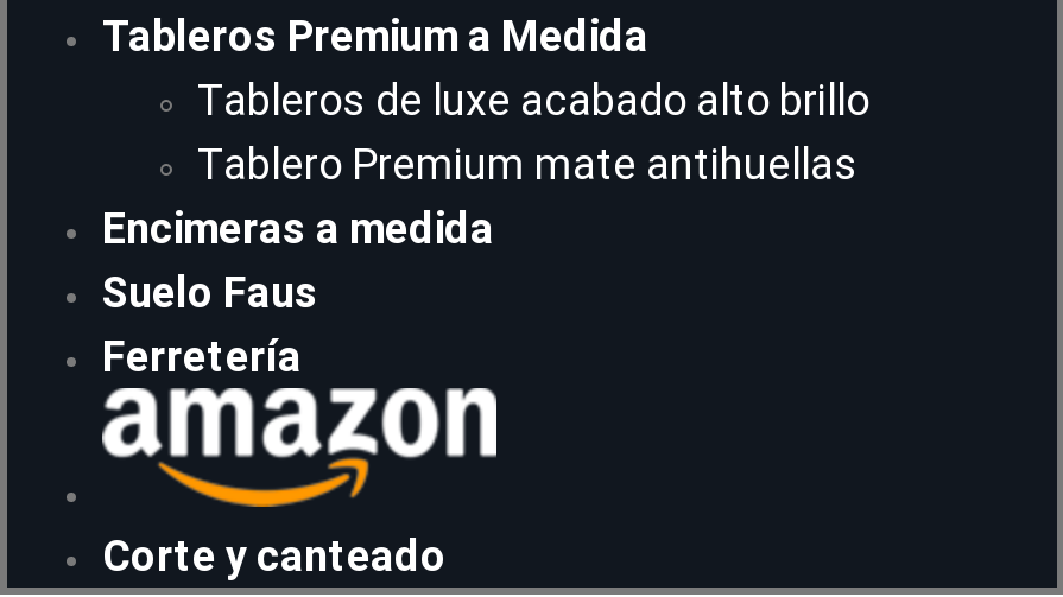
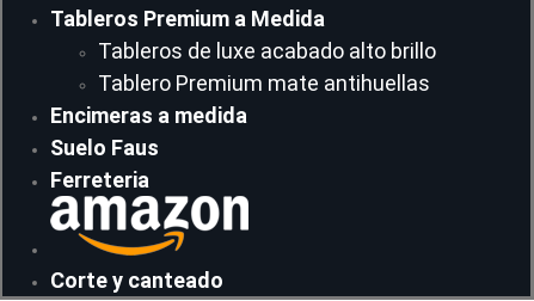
[102,330,302,380] Ferretería -> [50,167,149,192] Ferreteria

